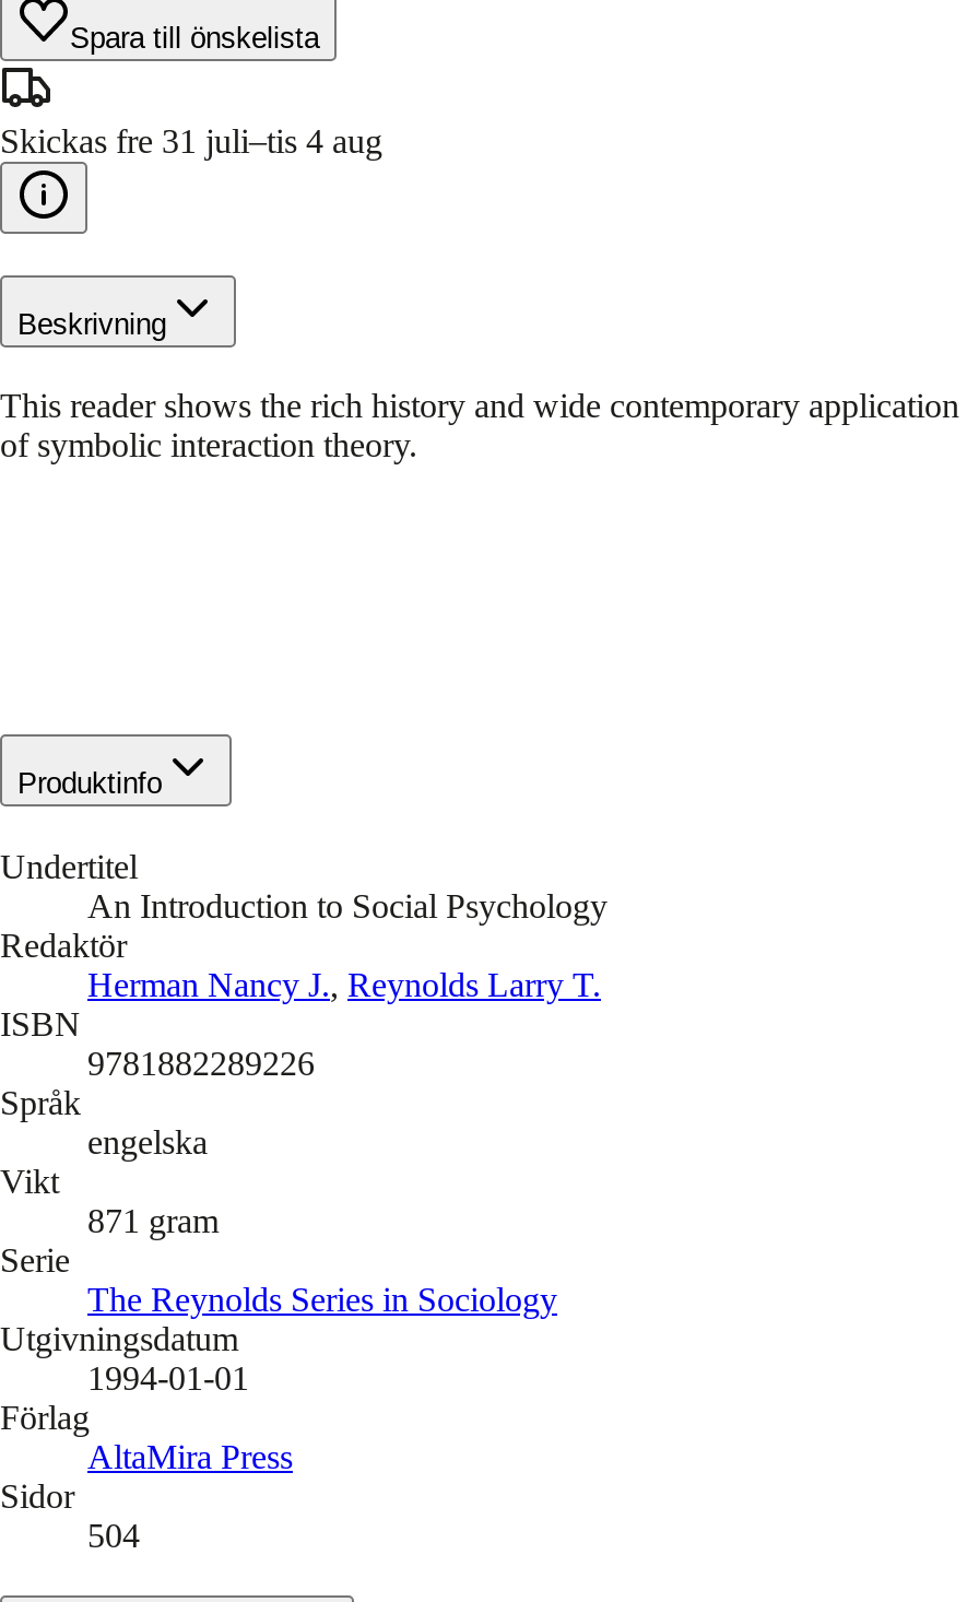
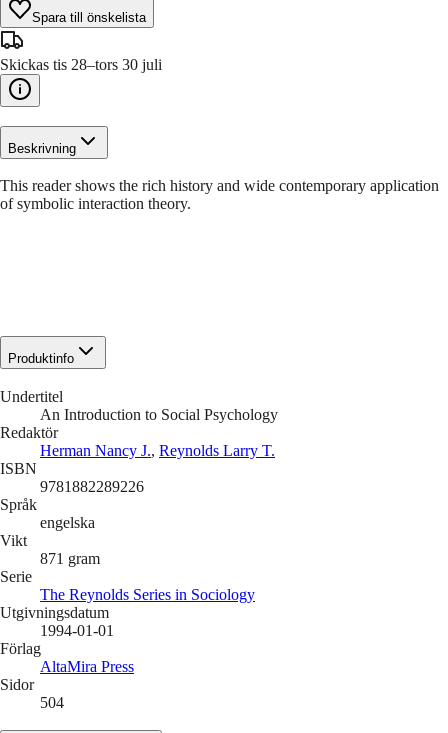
[0,122,382,159] Skickas fre 31 juli–tis 4 aug -> [0,56,162,73] Skickas tis 28–tors 30 juli

